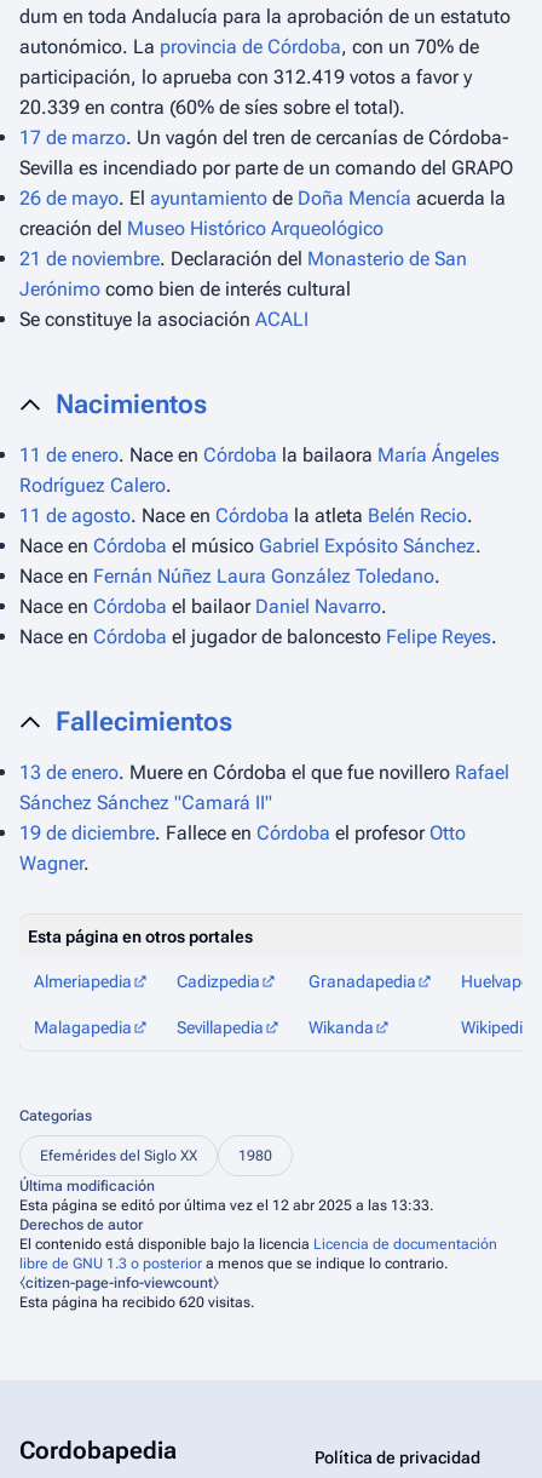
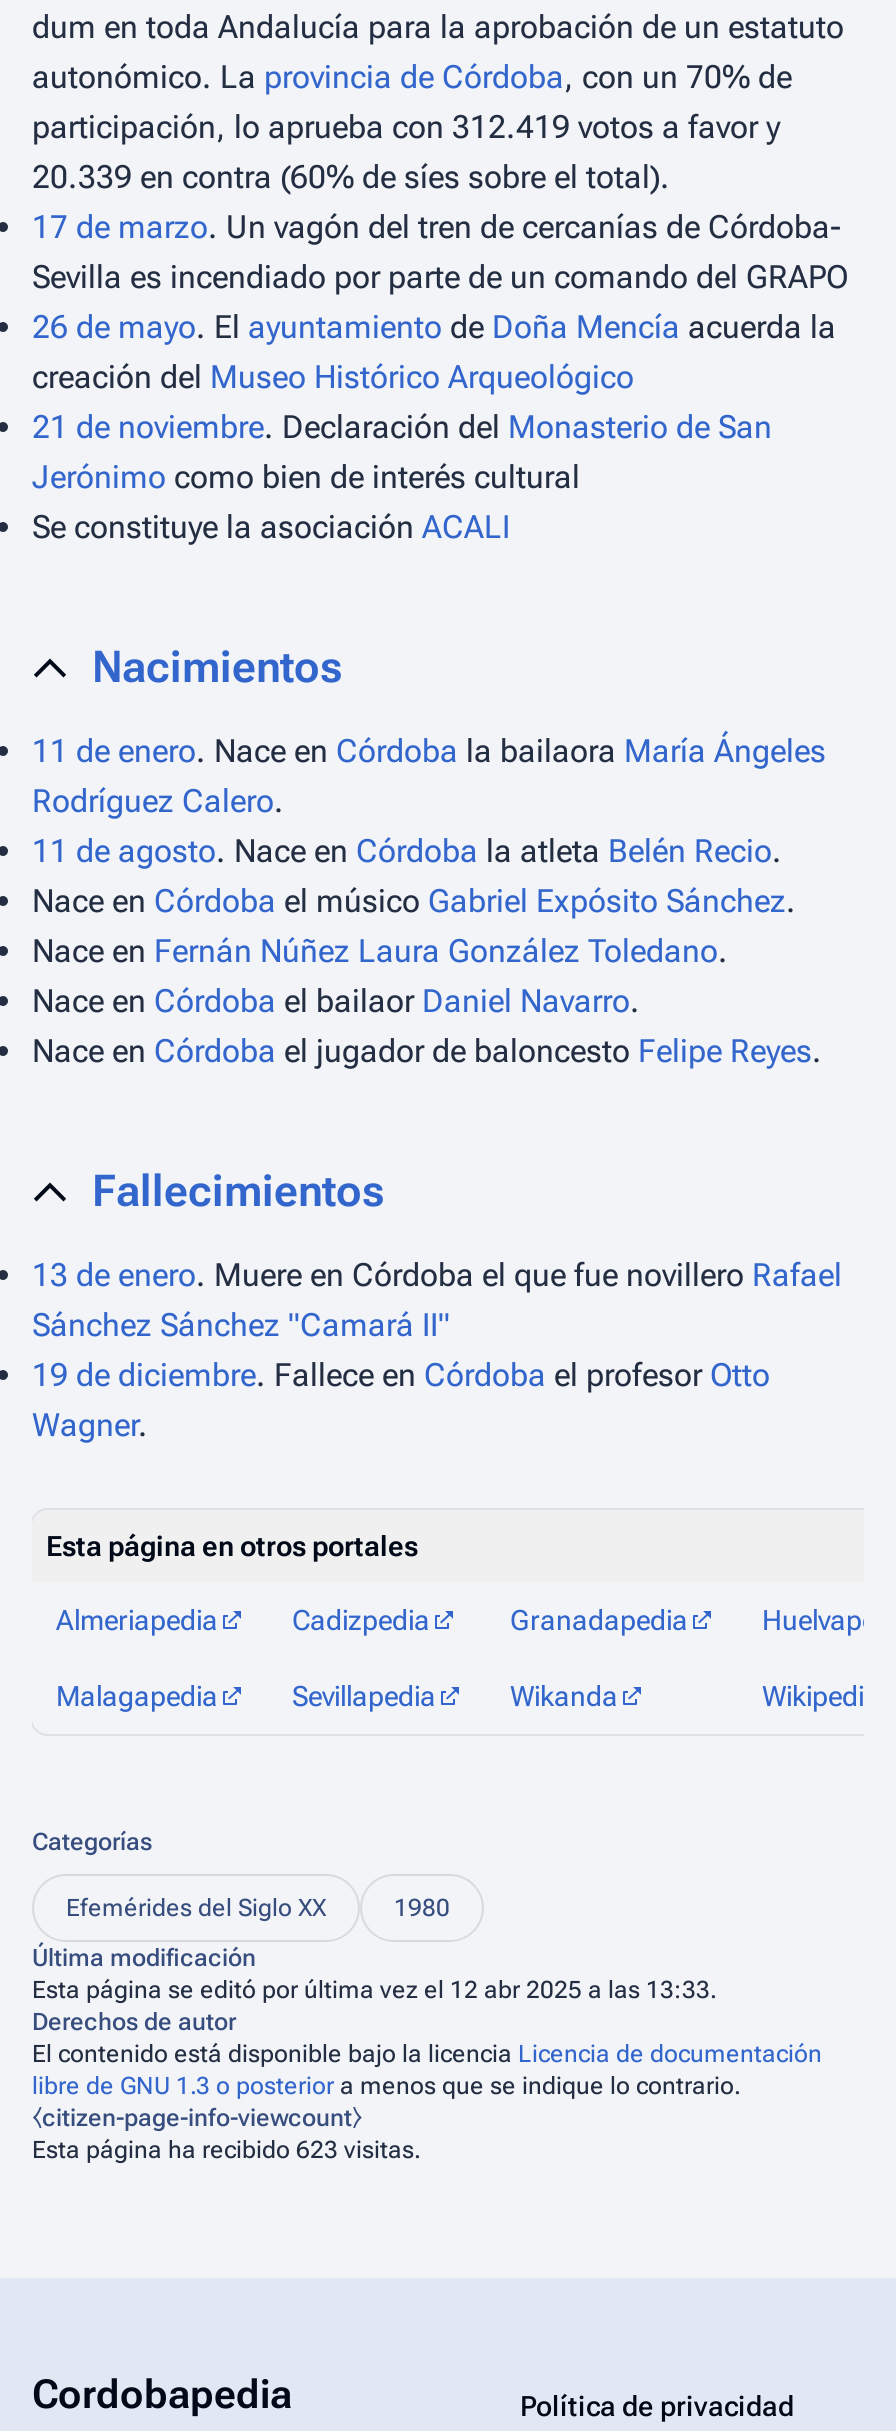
[19,1294,254,1311] Esta página ha recibido 620 visitas. -> [32,2136,420,2164] Esta página ha recibido 623 visitas.

